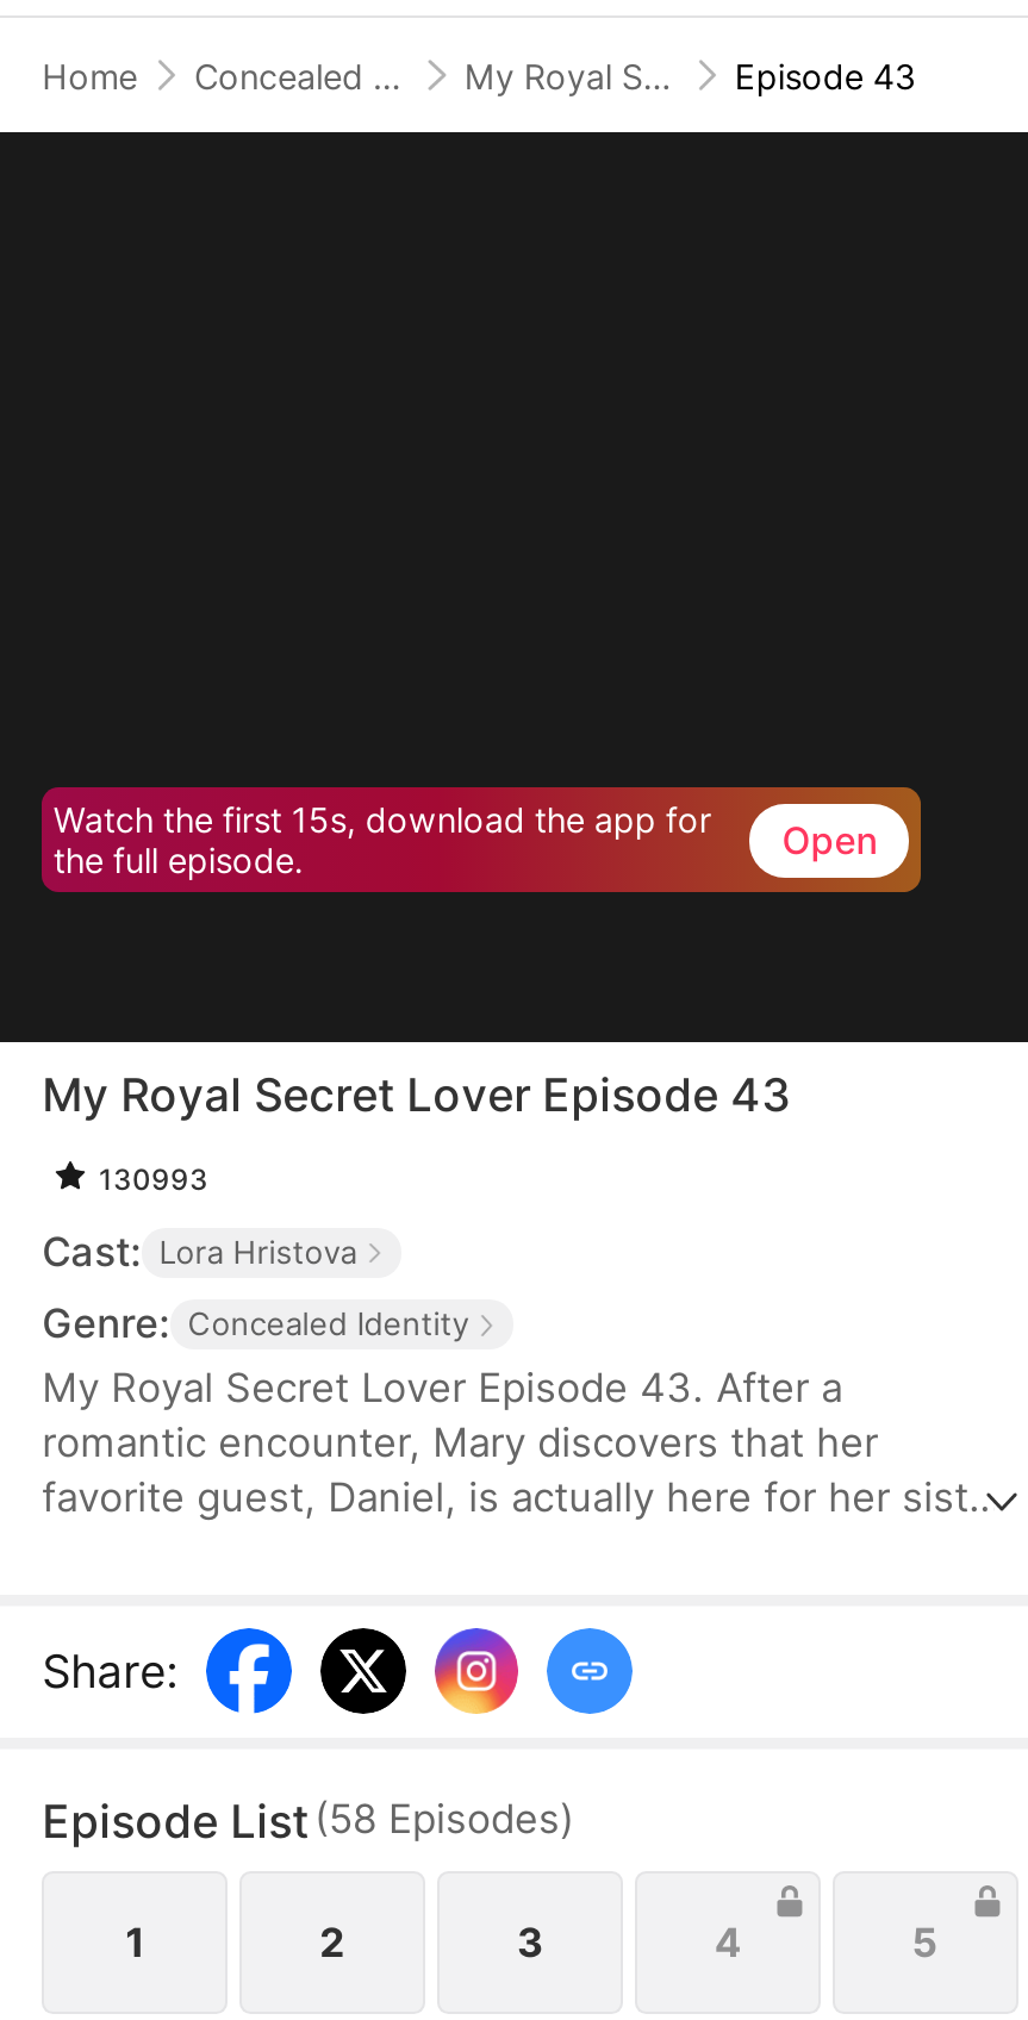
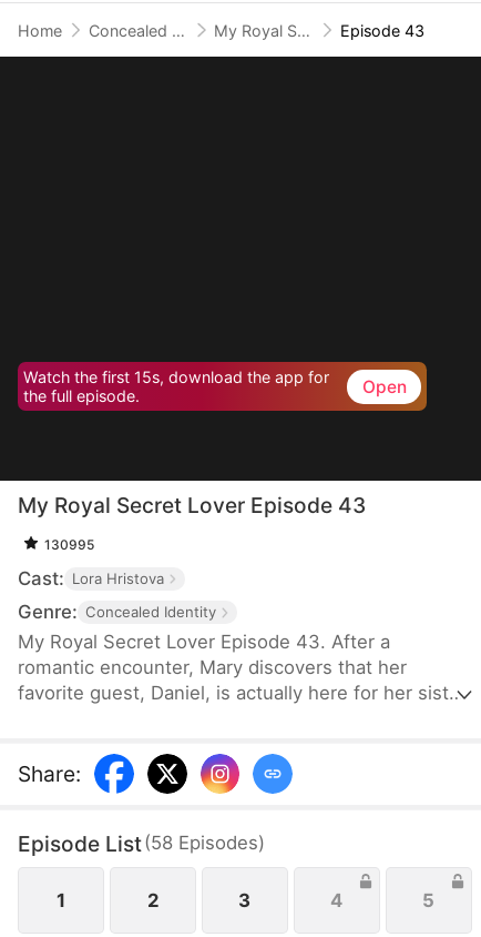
[99,1161,208,1196] 130993 -> [44,536,94,553] 130995

